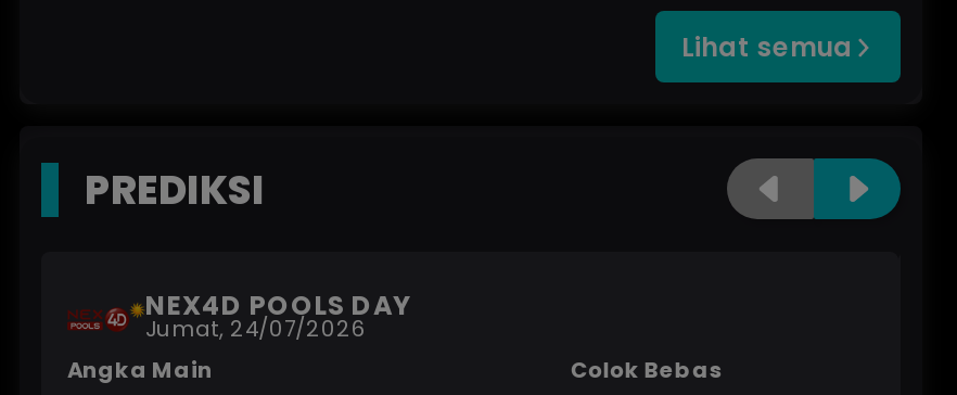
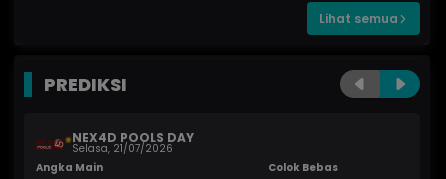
[145,313,367,345] Jumat, 24/07/2026 -> [72,141,173,156] Selasa, 21/07/2026

